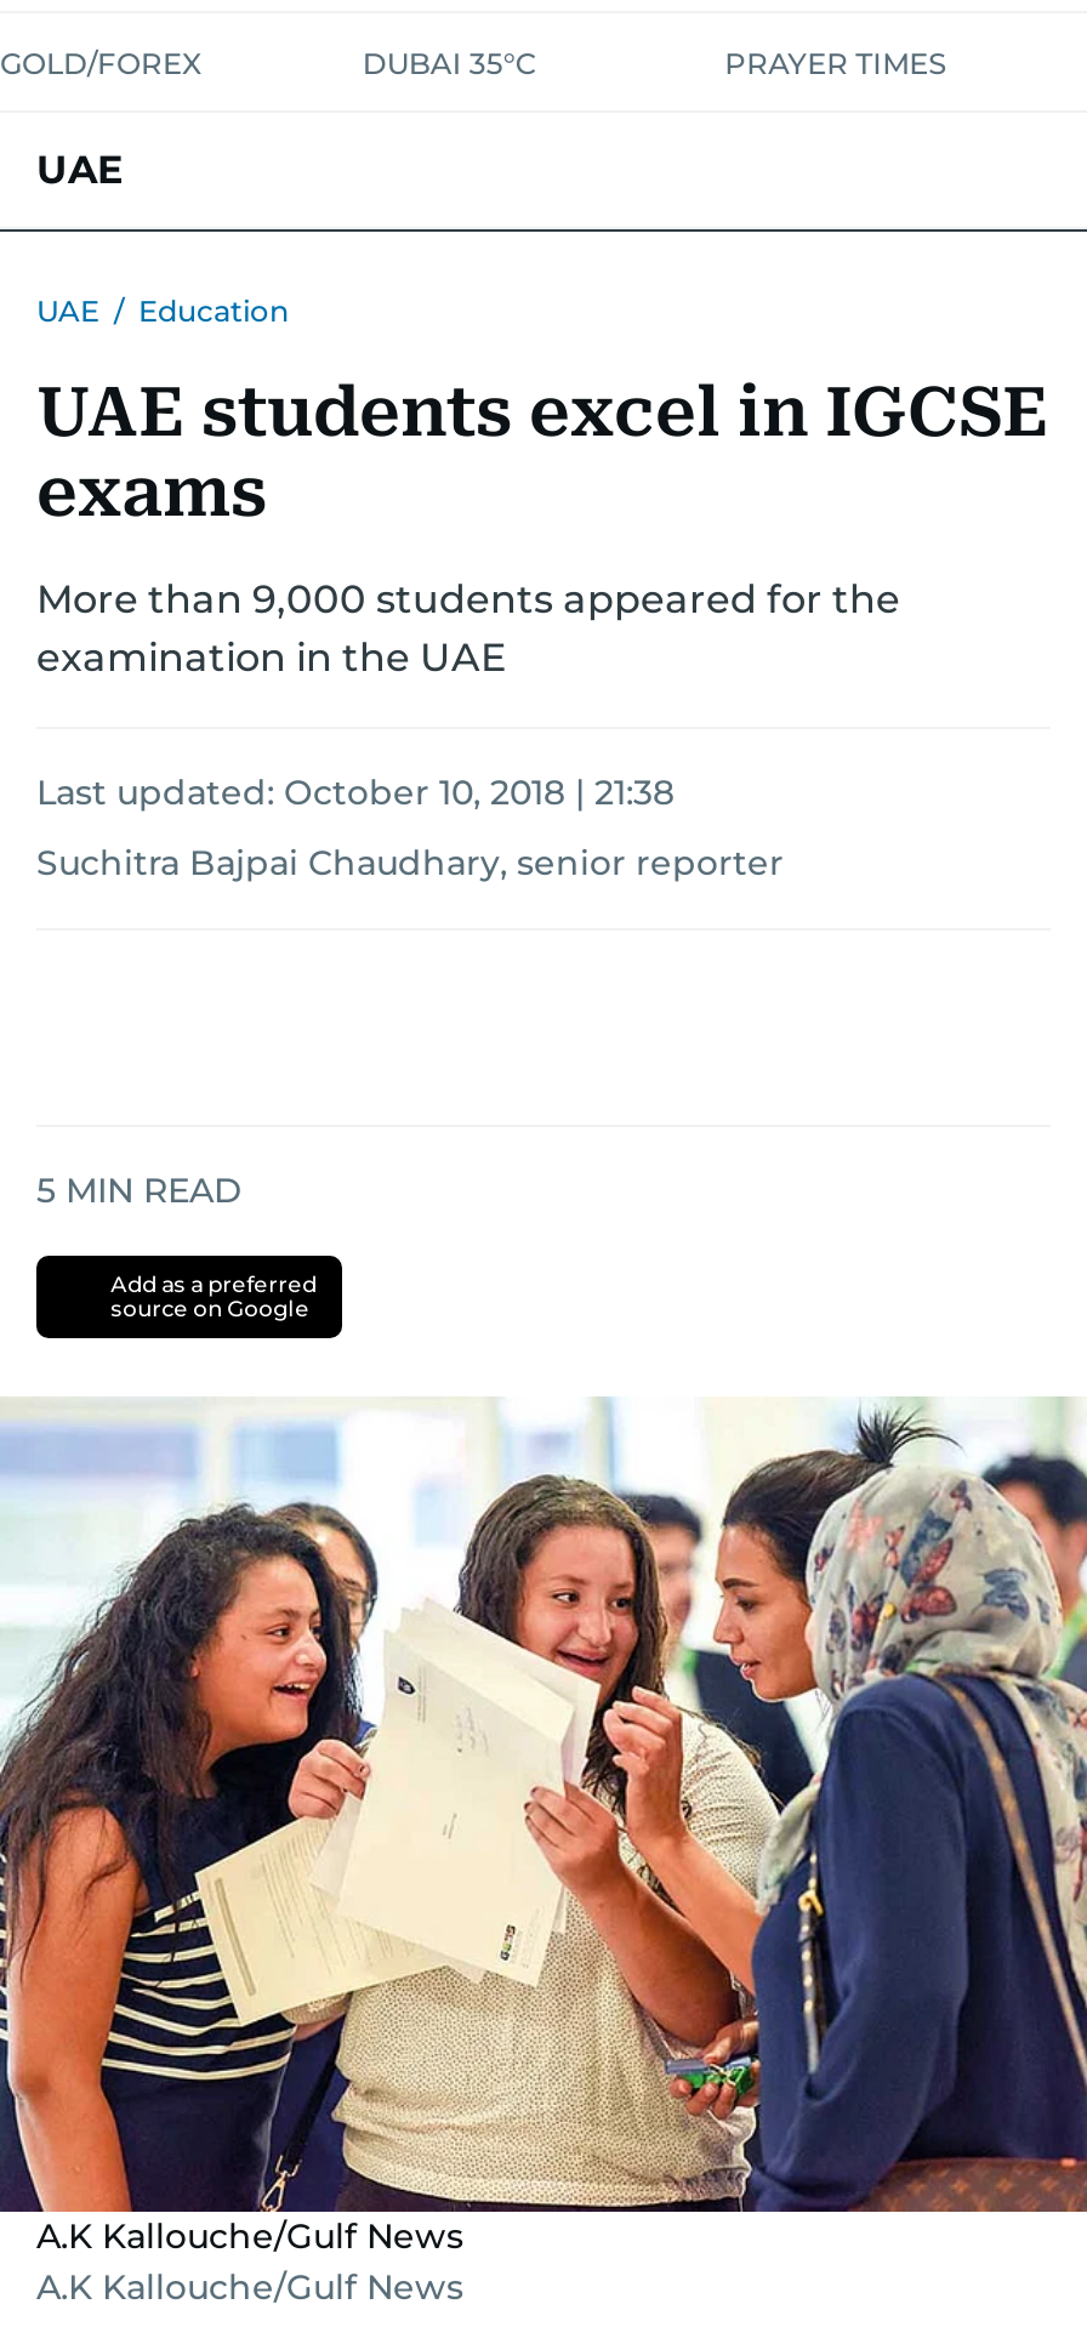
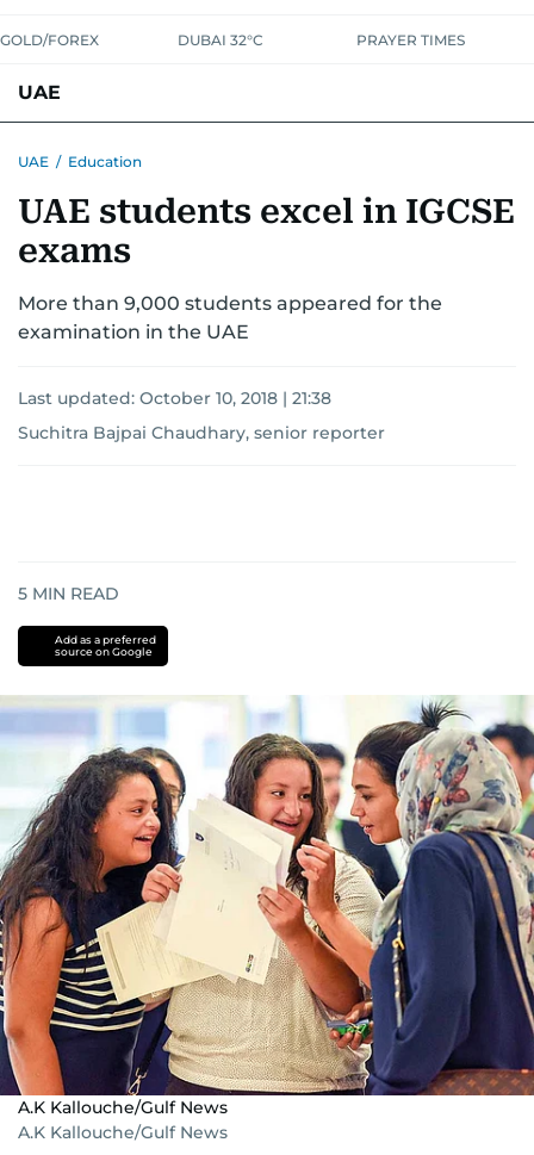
[362,45,537,81] DUBAI 35°C -> [178,31,264,49] DUBAI 32°C

